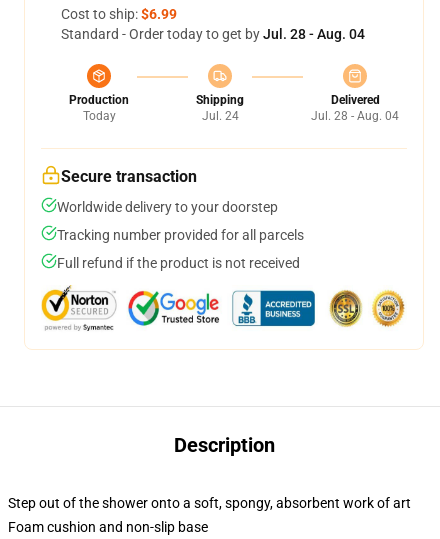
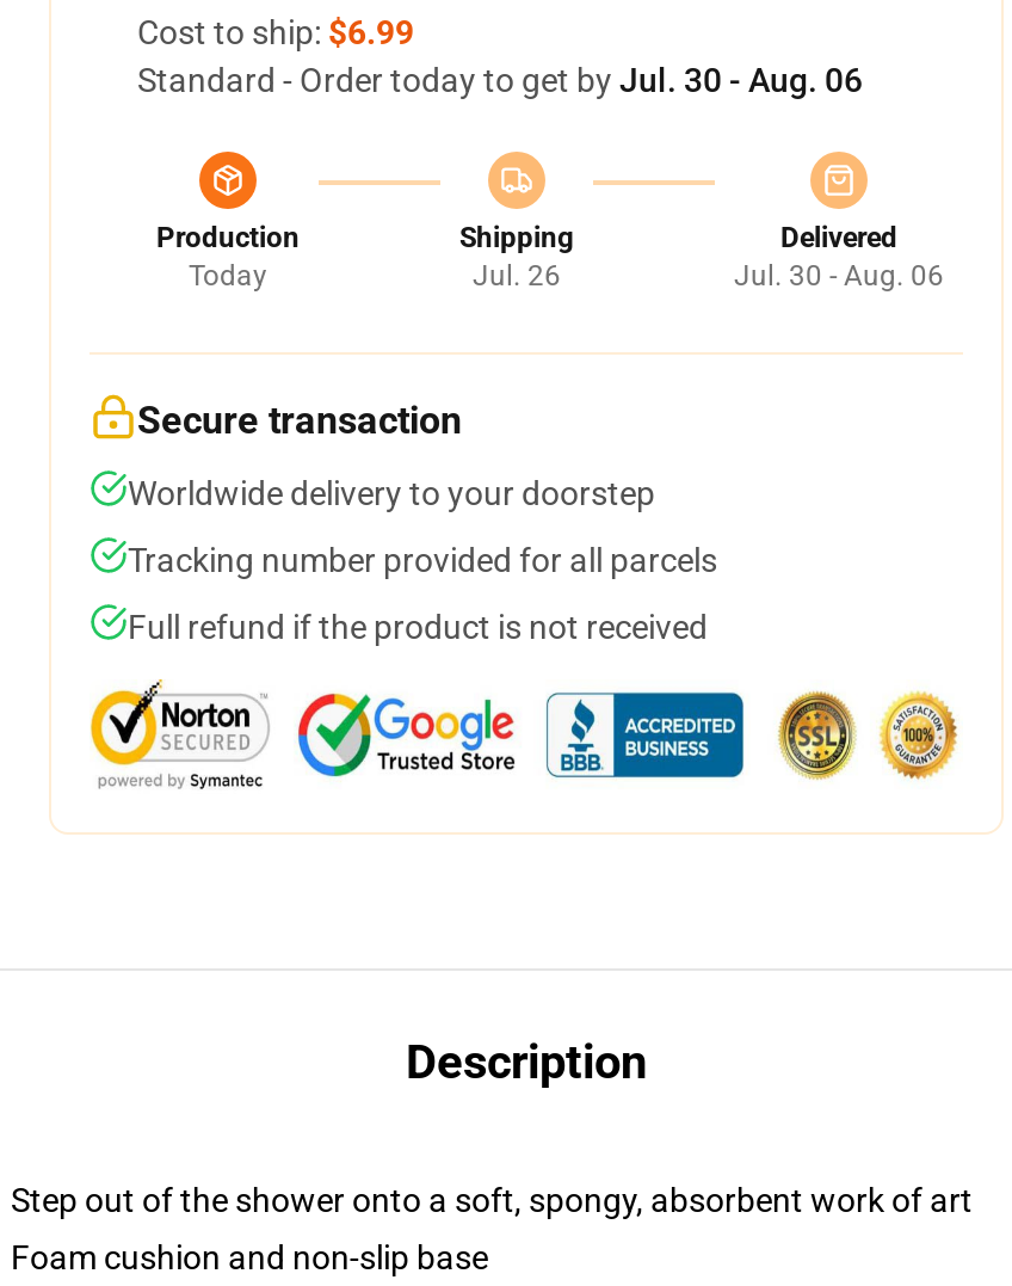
[61,26,365,42] Standard - Order today to get by Jul. 28 - Aug. 04 -> [137,61,863,99] Standard - Order today to get by Jul. 30 - Aug. 06
[201,109,238,123] Jul. 24 -> [473,259,561,293] Jul. 26
[311,109,399,123] Jul. 28 - Aug. 04 -> [734,259,944,293] Jul. 30 - Aug. 06

